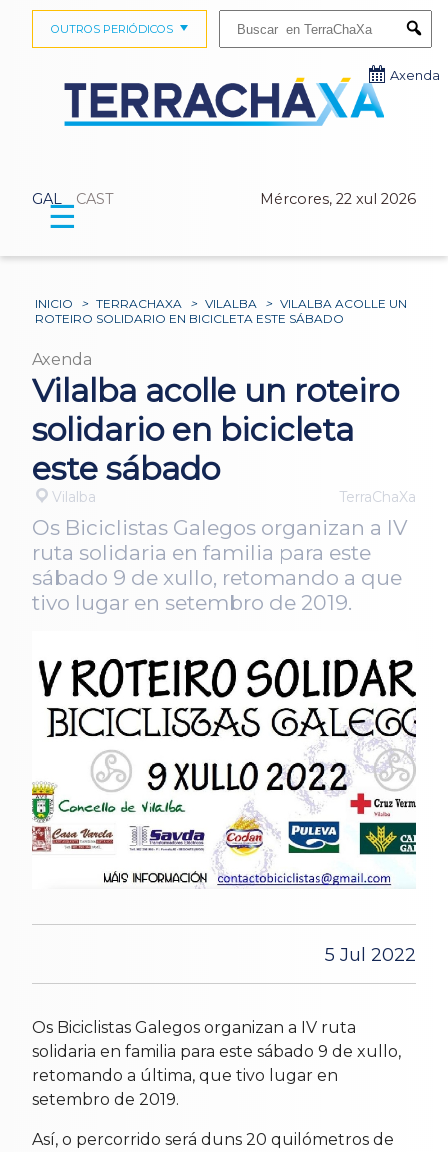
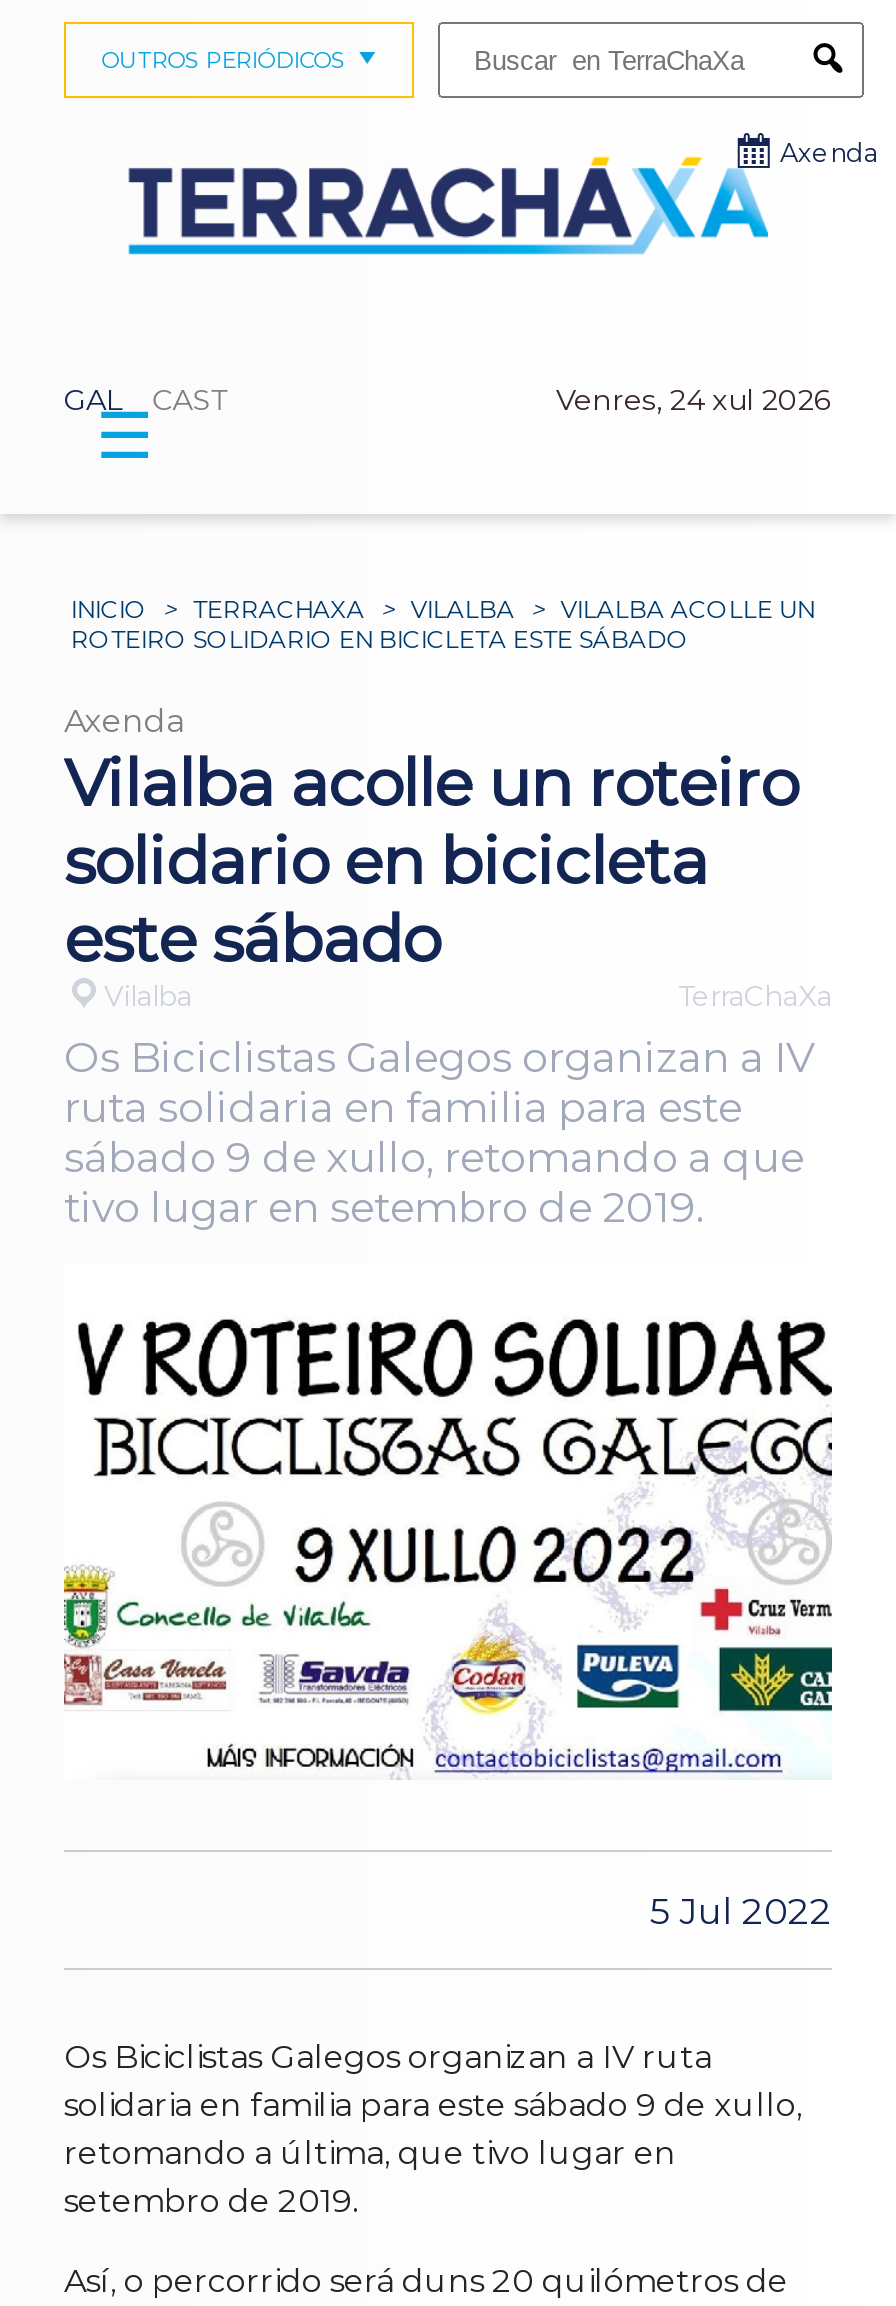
[260,190,416,208] Mércores, 22 xul 2026 -> [556,382,832,418] Venres, 24 xul 2026

